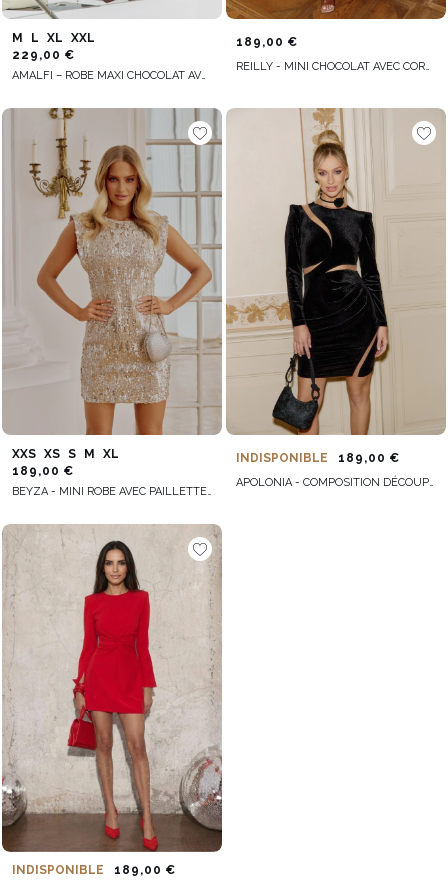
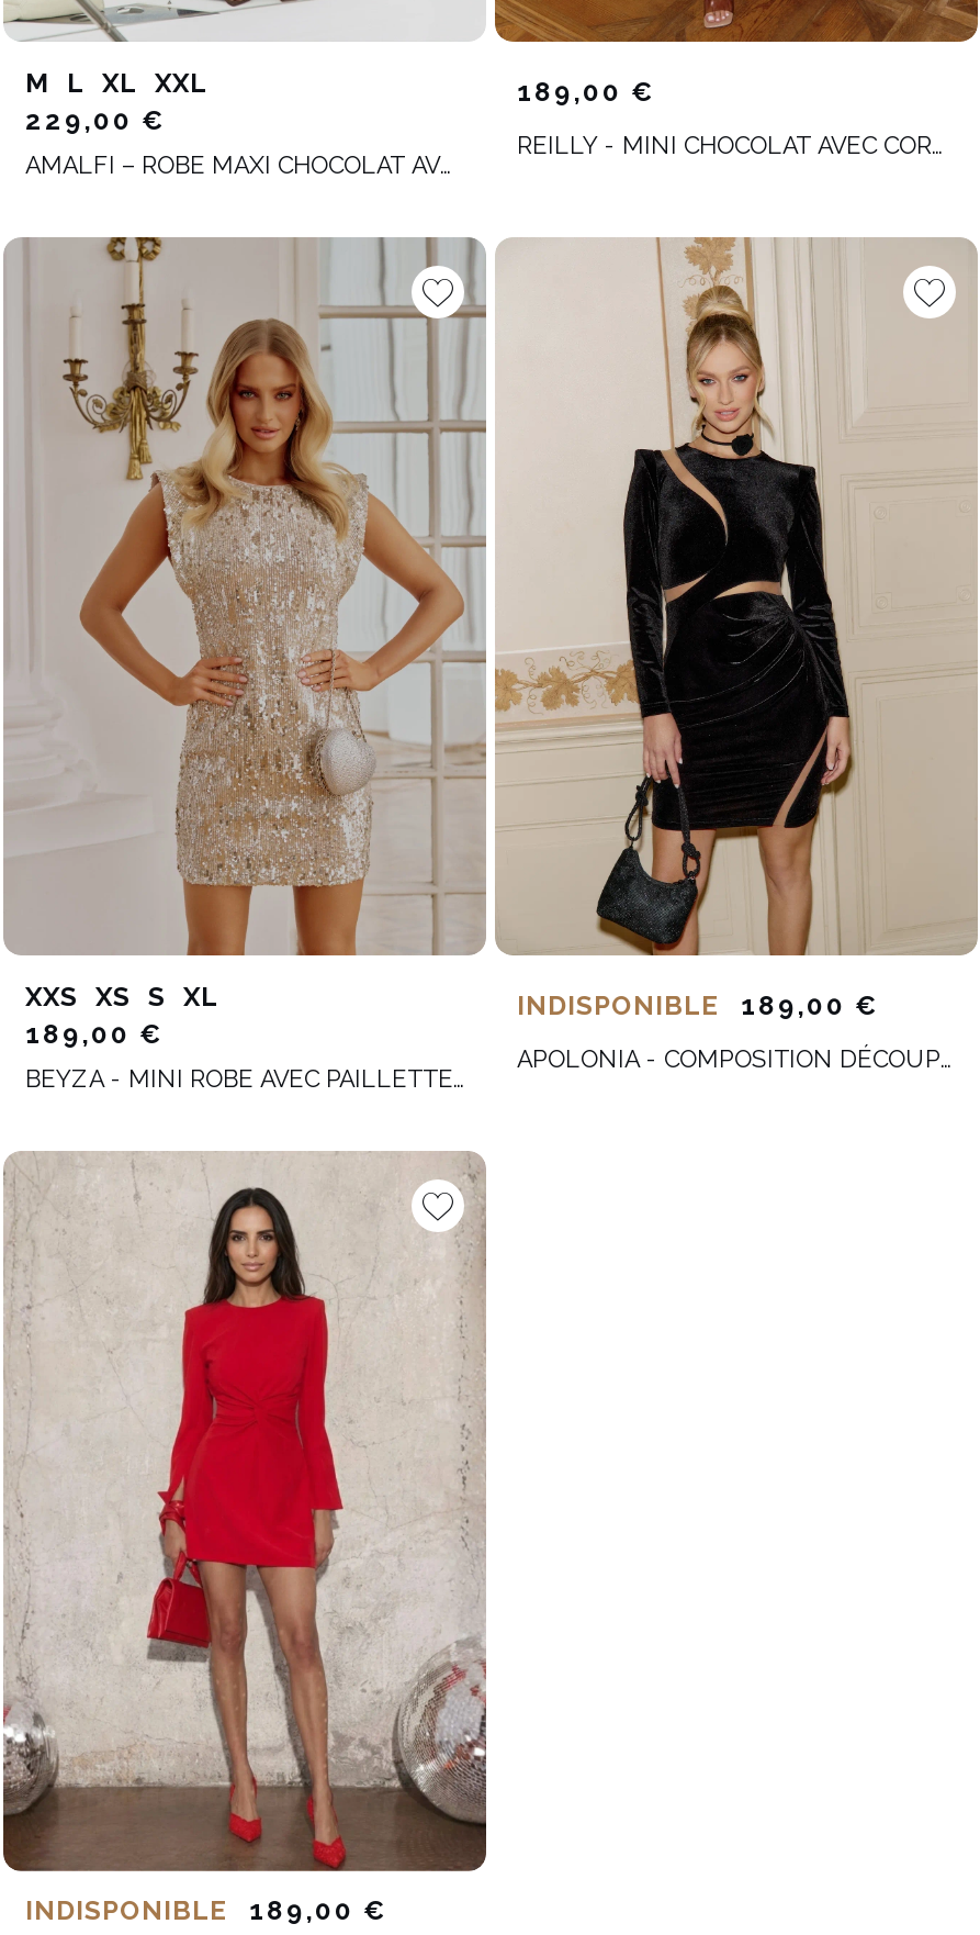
[12,447,119,461] XXS XS S M XL -> [25,983,218,1013] XXS XS S XL

